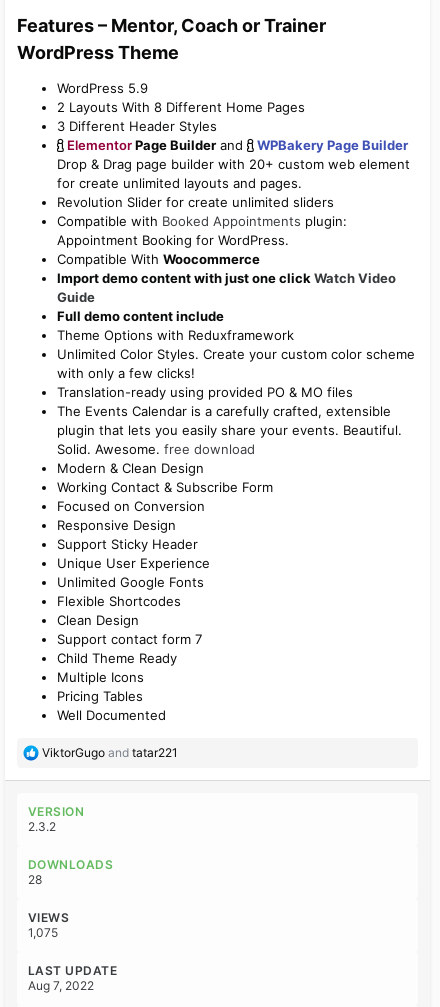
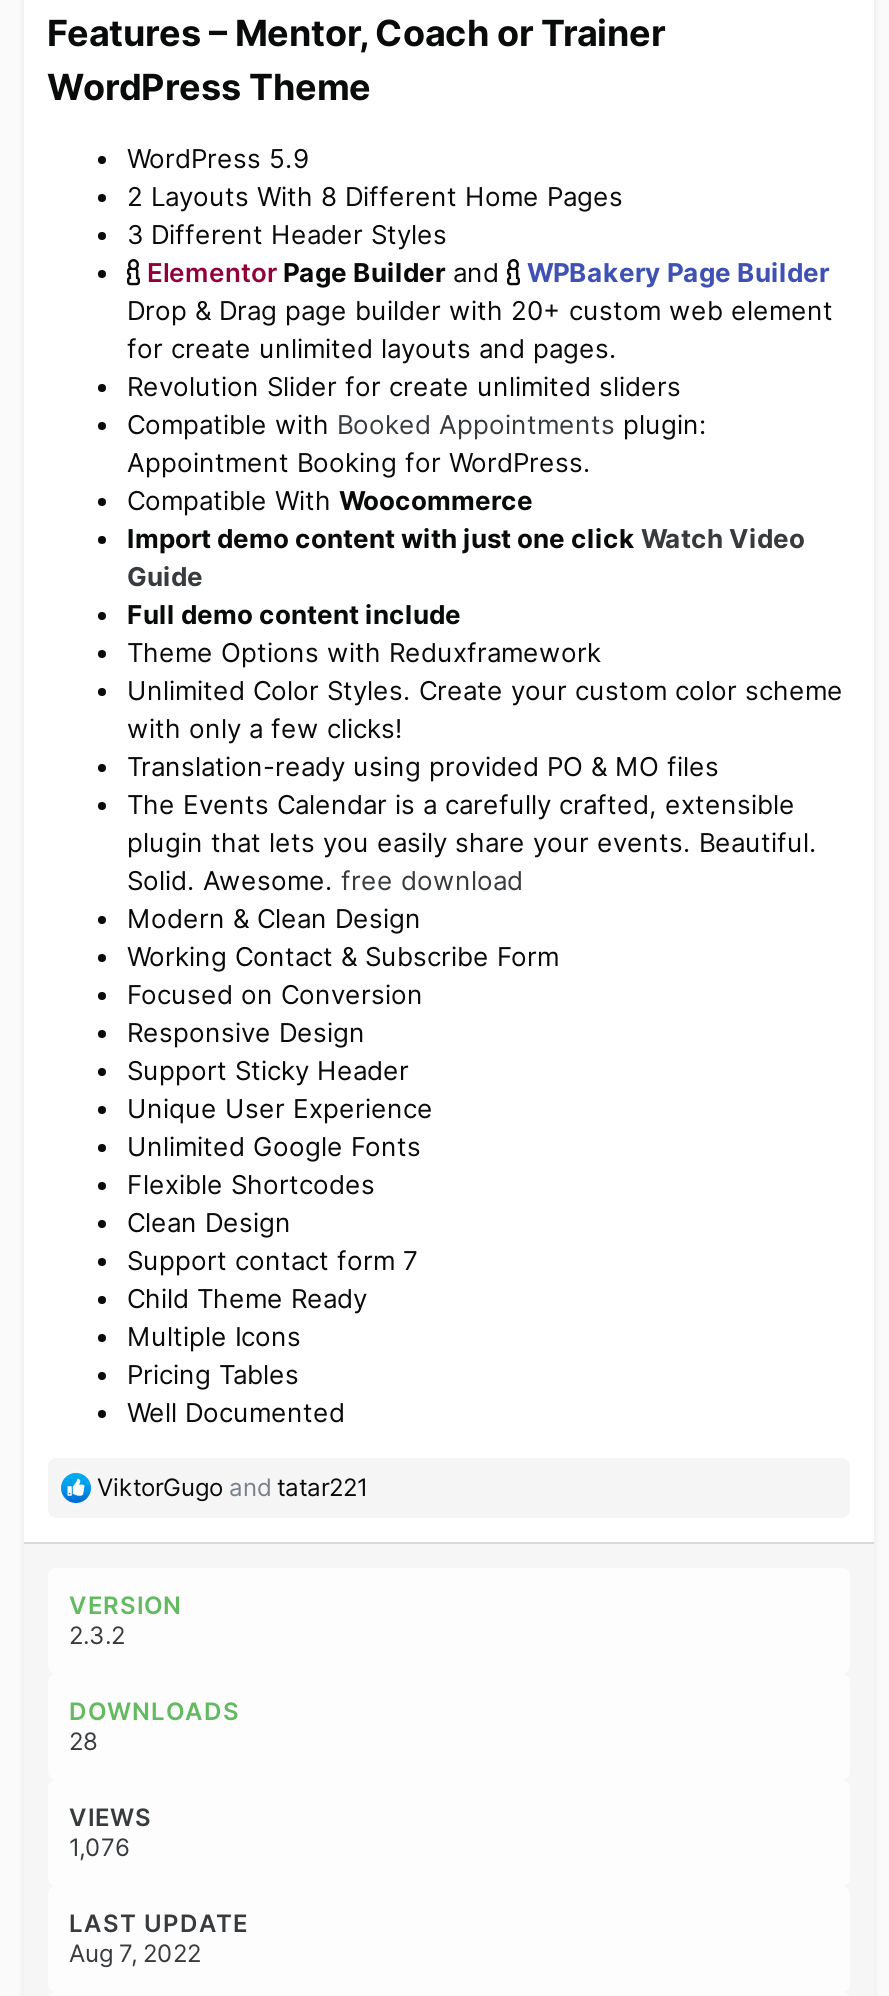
[27,925,57,940] 1,075 -> [69,1832,129,1862] 1,076

